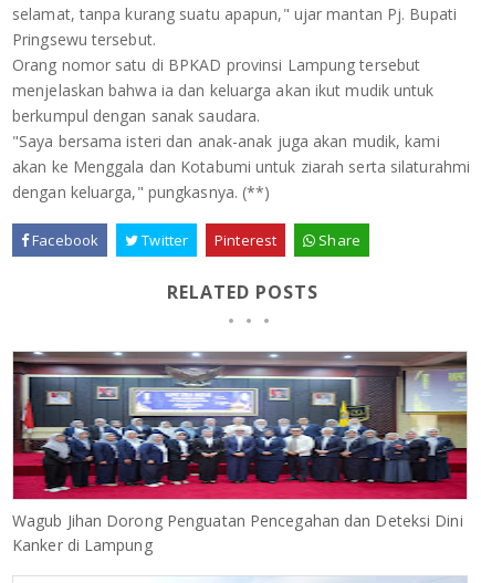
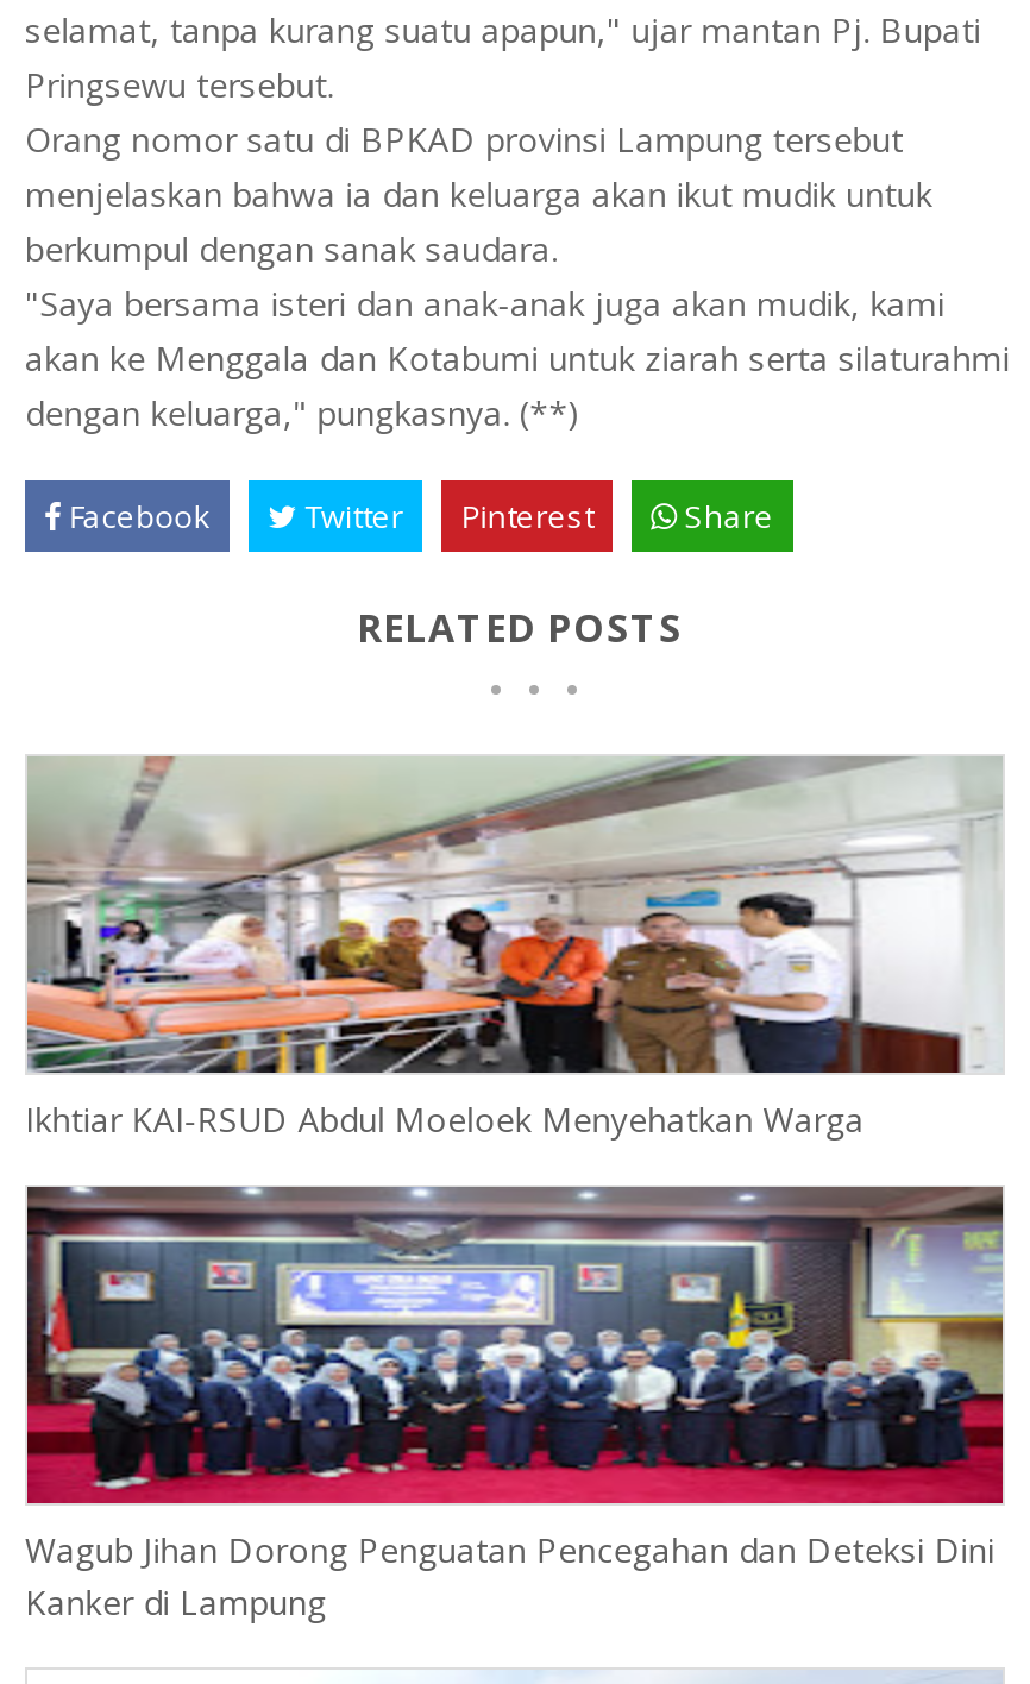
none -> [25,756,1003,1142] [image] | Ikhtiar KAI-RSUD Abdul Moeloek Menyehatkan Warga

